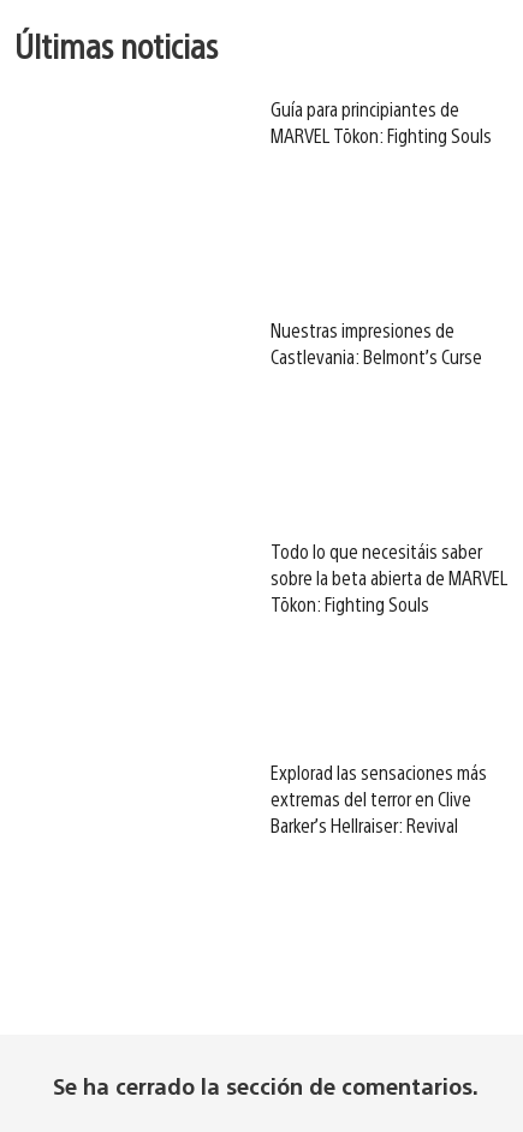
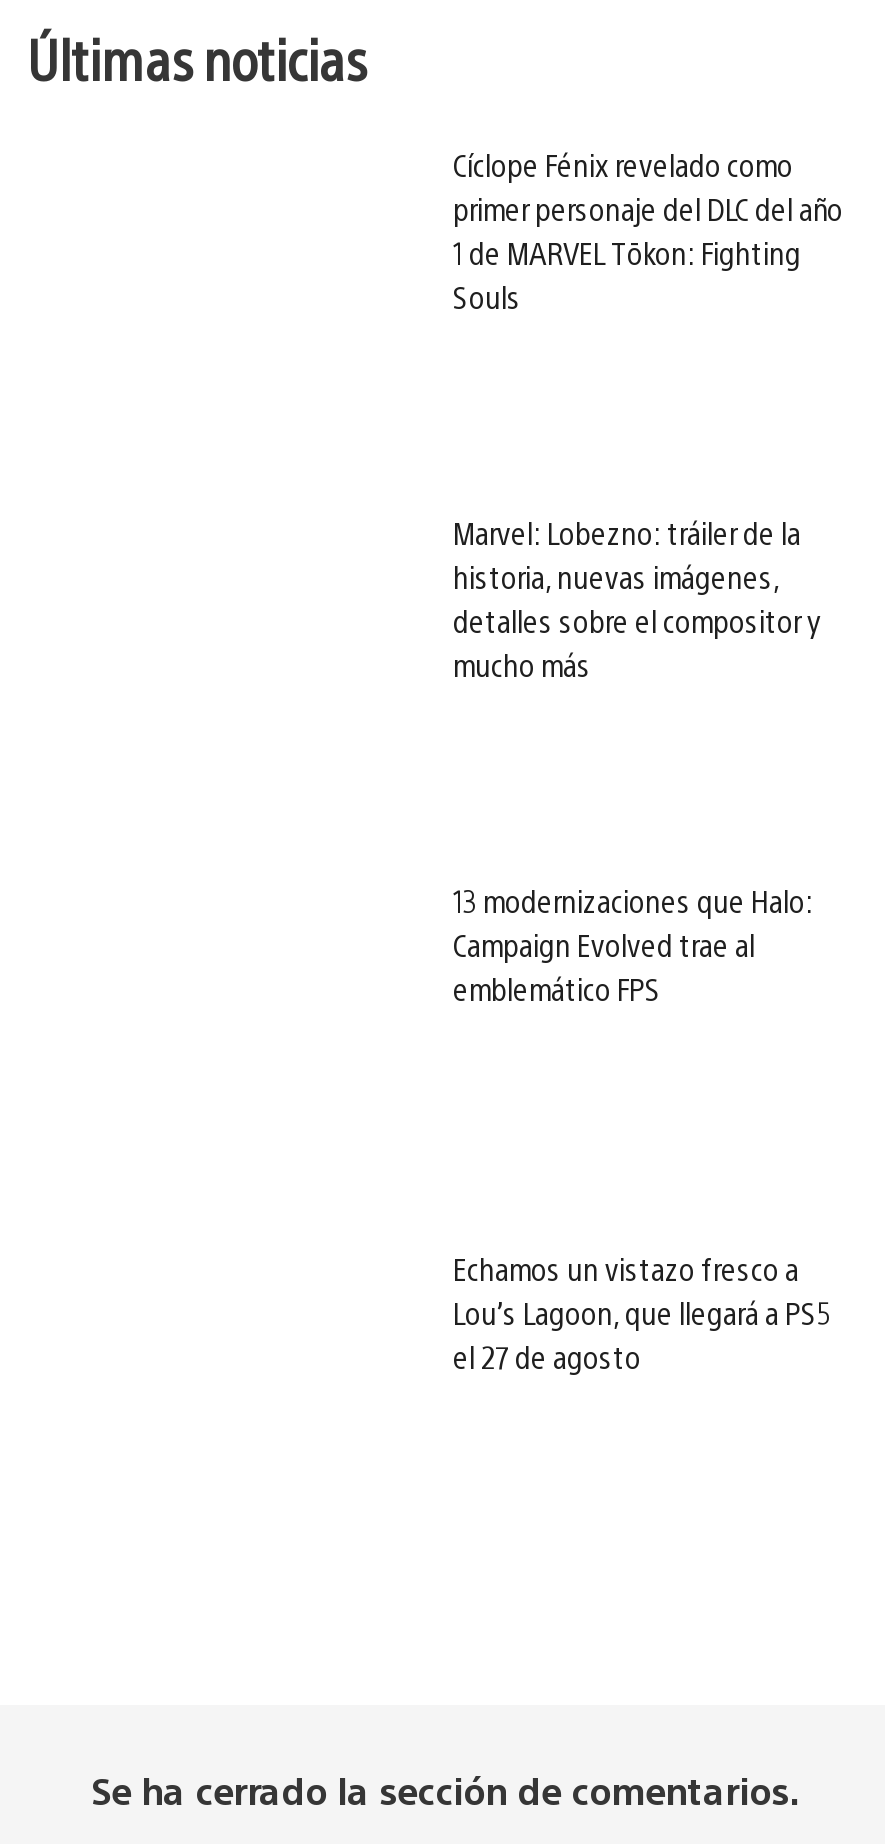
[271,96,492,148] Guía para principiantes de | MARVEL Tōkon: Fighting Souls -> [453,143,843,317] Cíclope Fénix revelado como | primer personaje del DLC del año | 1 de MARVEL Tōkon: Fighting | Souls
[271,317,482,369] Nuestras impresiones de | Castlevania: Belmont’s Curse -> [453,511,821,685] Marvel: Lobezno: tráiler de la | historia, nuevas imágenes, | detalles sobre el compositor y | mucho más
[271,538,507,616] Todo lo que necesitáis saber | sobre la beta abierta de MARVEL | Tōkon: Fighting Souls -> [453,879,813,1009] 13 modernizaciones que Halo: | Campaign Evolved trae al | emblemático FPS
[271,759,487,837] Explorad las sensaciones más | extremas del terror en Clive | Barker’s Hellraiser: Revival -> [453,1247,831,1377] Echamos un vistazo fresco a | Lou’s Lagoon, que llegará a PS5 | el 27 de agosto

